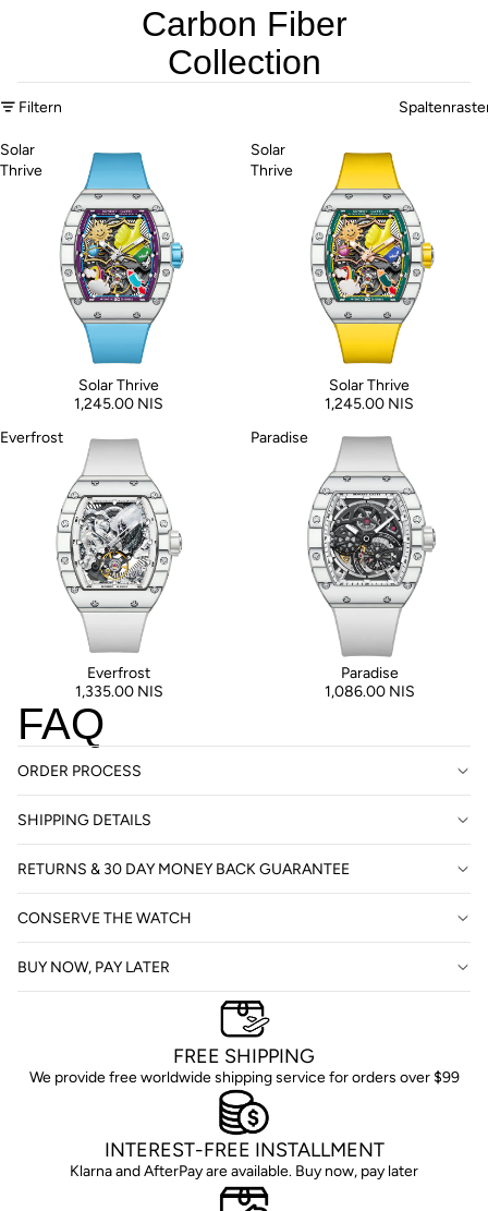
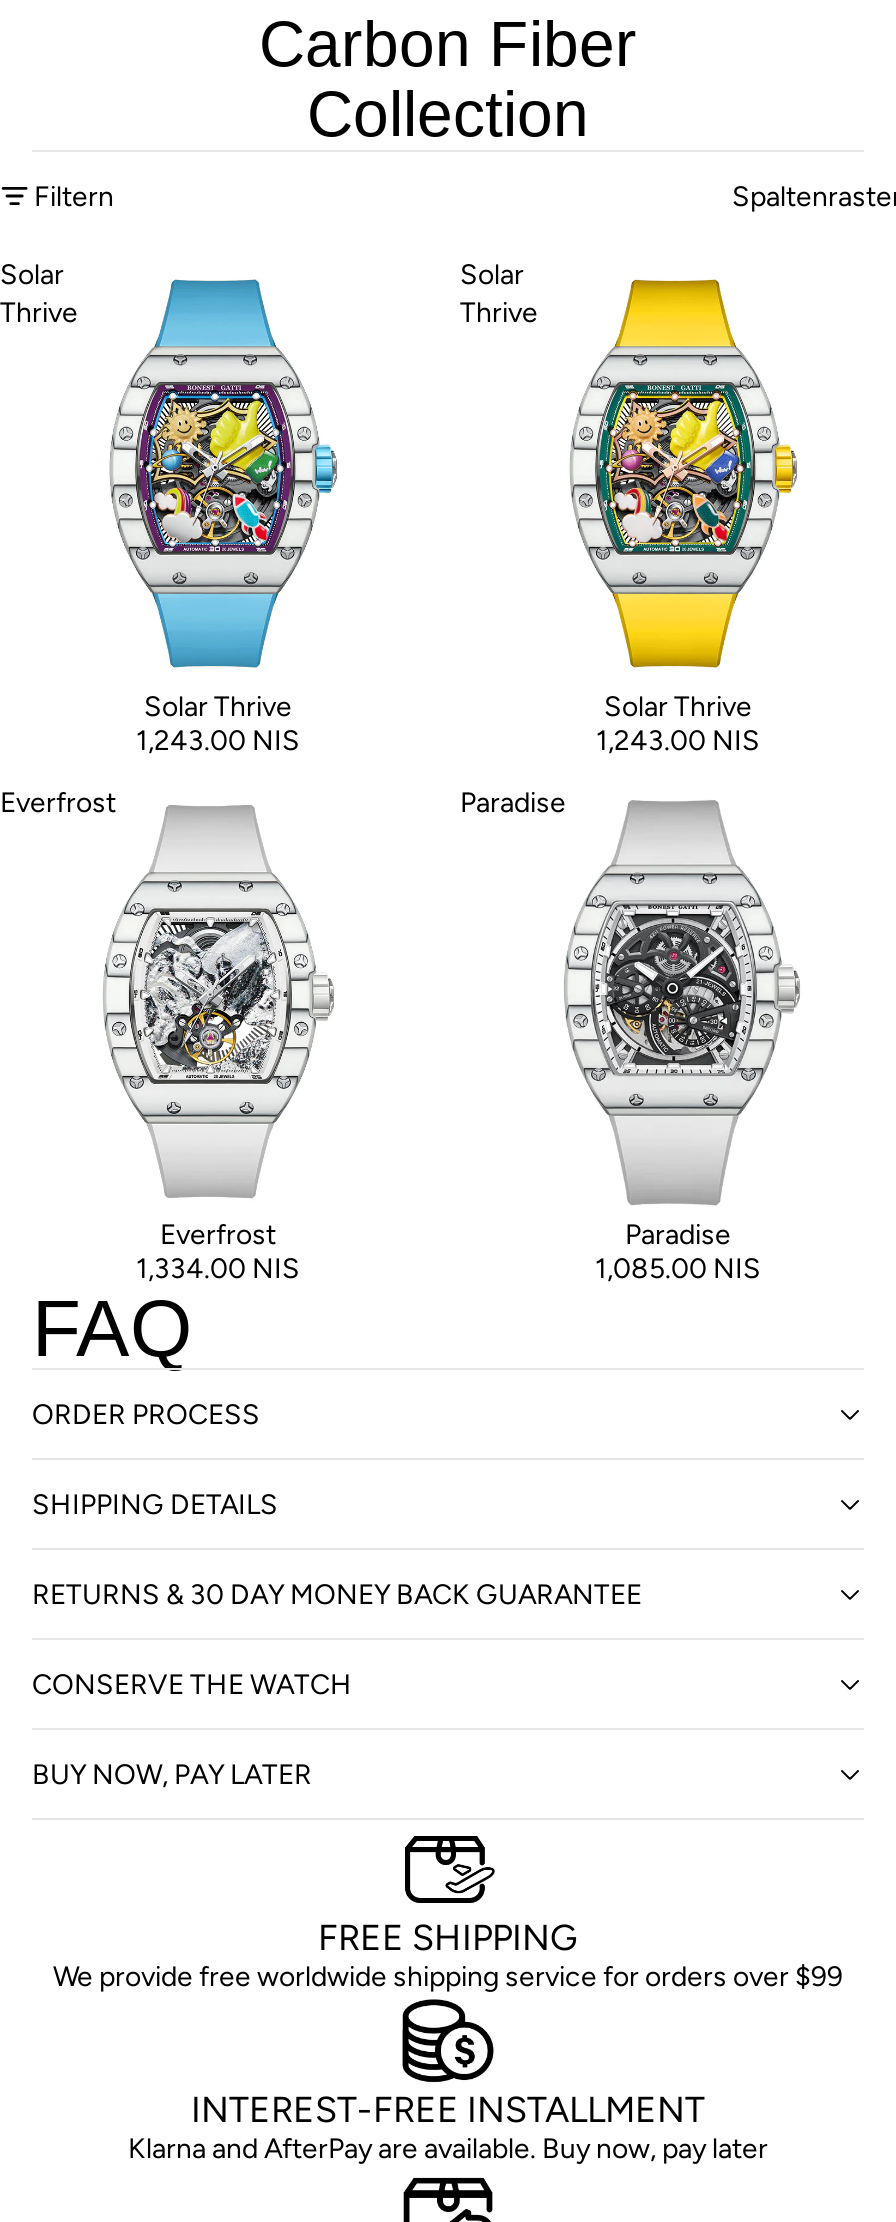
[74,395,163,413] 1,245.00 NIS -> [136,724,300,758] 1,243.00 NIS
[325,395,414,413] 1,245.00 NIS -> [596,724,760,758] 1,243.00 NIS
[75,682,163,701] 1,335.00 NIS -> [136,1252,300,1286] 1,334.00 NIS
[324,682,414,701] 1,086.00 NIS -> [595,1252,761,1286] 1,085.00 NIS

